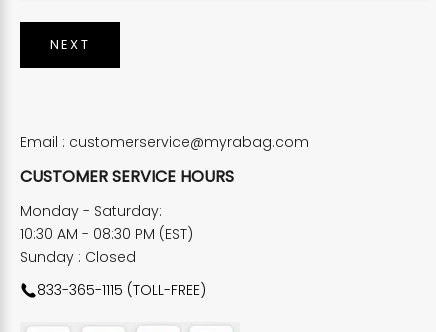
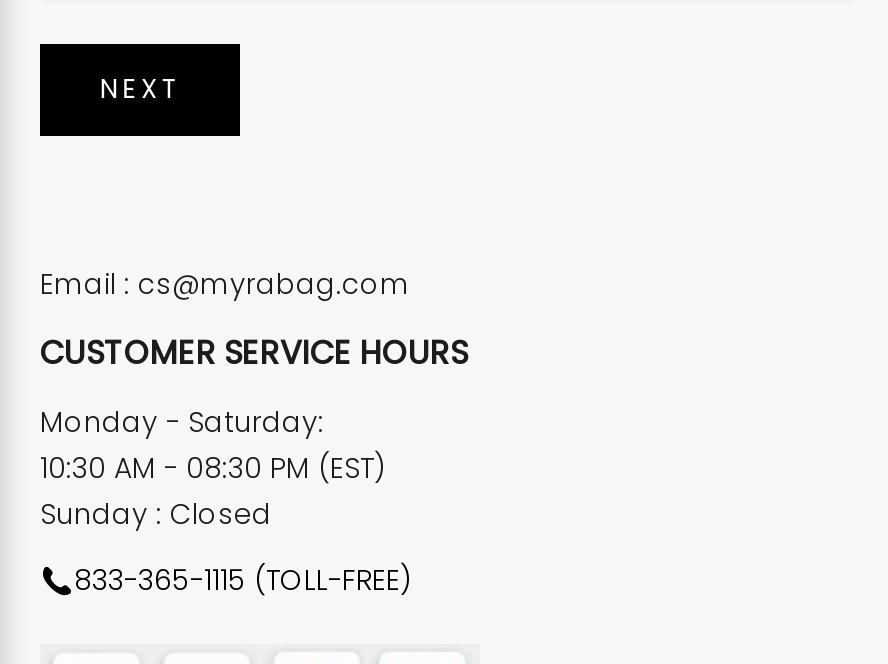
[20,132,309,152] Email : customerservice@myrabag.com -> [40,264,410,304] Email : cs@myrabag.com

